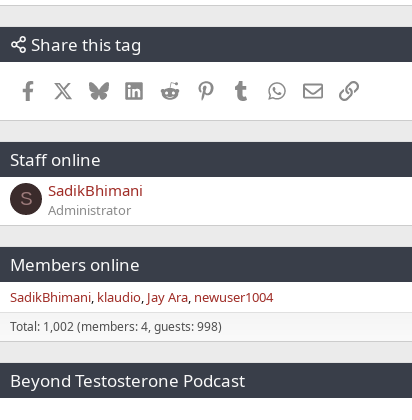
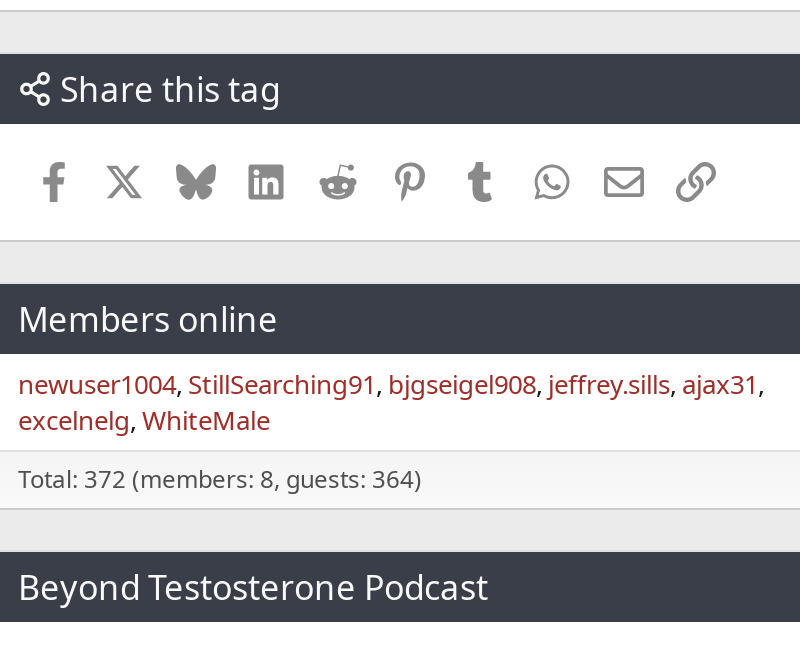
[10,147,143,219] Staff online | S | SadikBhimani | Administrator -> none
moved [10,253,140,276] -> [18,295,278,341]: Members online
[10,288,273,306] SadikBhimani klaudio Jay Ara newuser1004 -> [18,365,758,437] newuser1004 StillSearching91 bjgseigel908 jeffrey.sills ajax31 | excelnelg WhiteMale
[10,318,222,335] Total: 1,002 (members: 4, guests: 998) -> [18,461,422,495] Total: 372 (members: 8, guests: 364)

